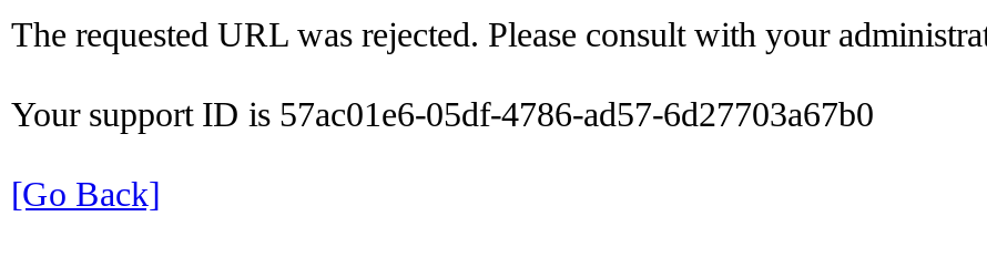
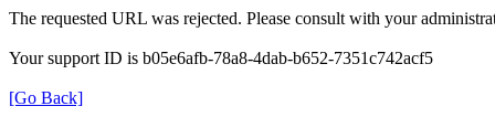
[11,95,874,133] Your support ID is 57ac01e6-05df-4786-ad57-6d27703a67b0 -> [9,49,433,67] Your support ID is b05e6afb-78a8-4dab-b652-7351c742acf5

